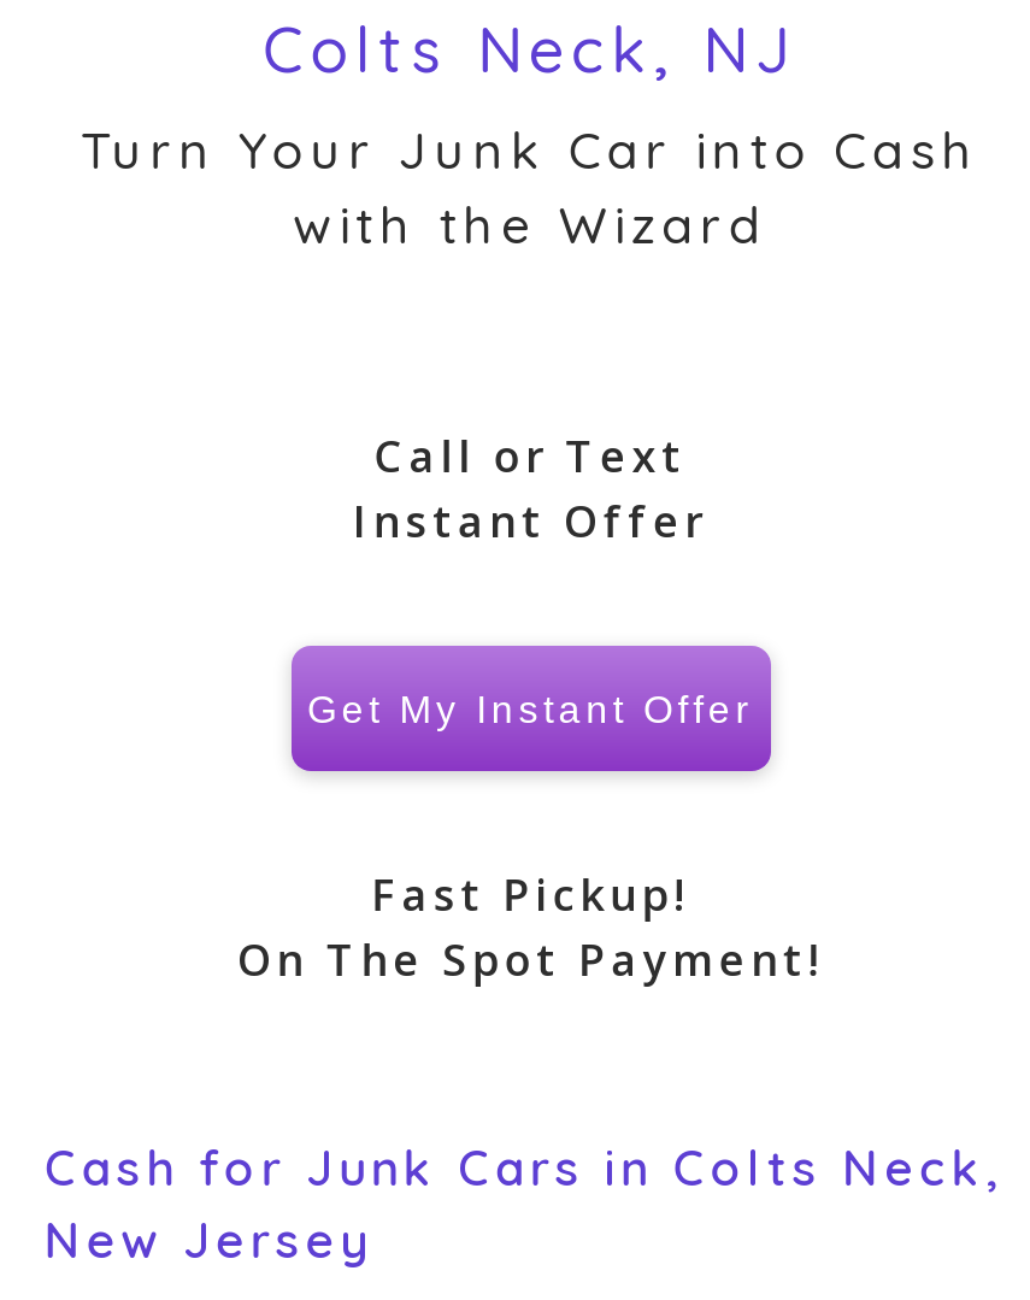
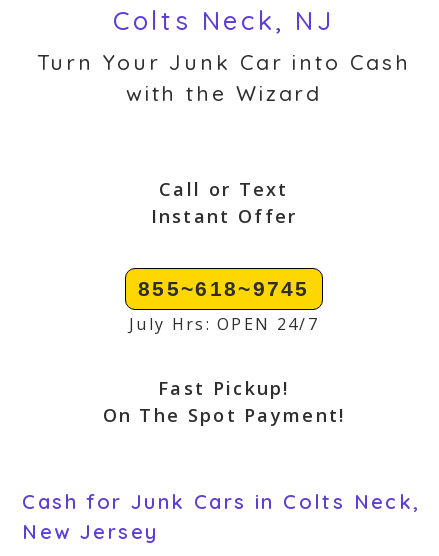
[307,689,753,730] Get My Instant Offer -> [129,277,319,335] 855~618~9745 | July Hrs: OPEN 24/7

